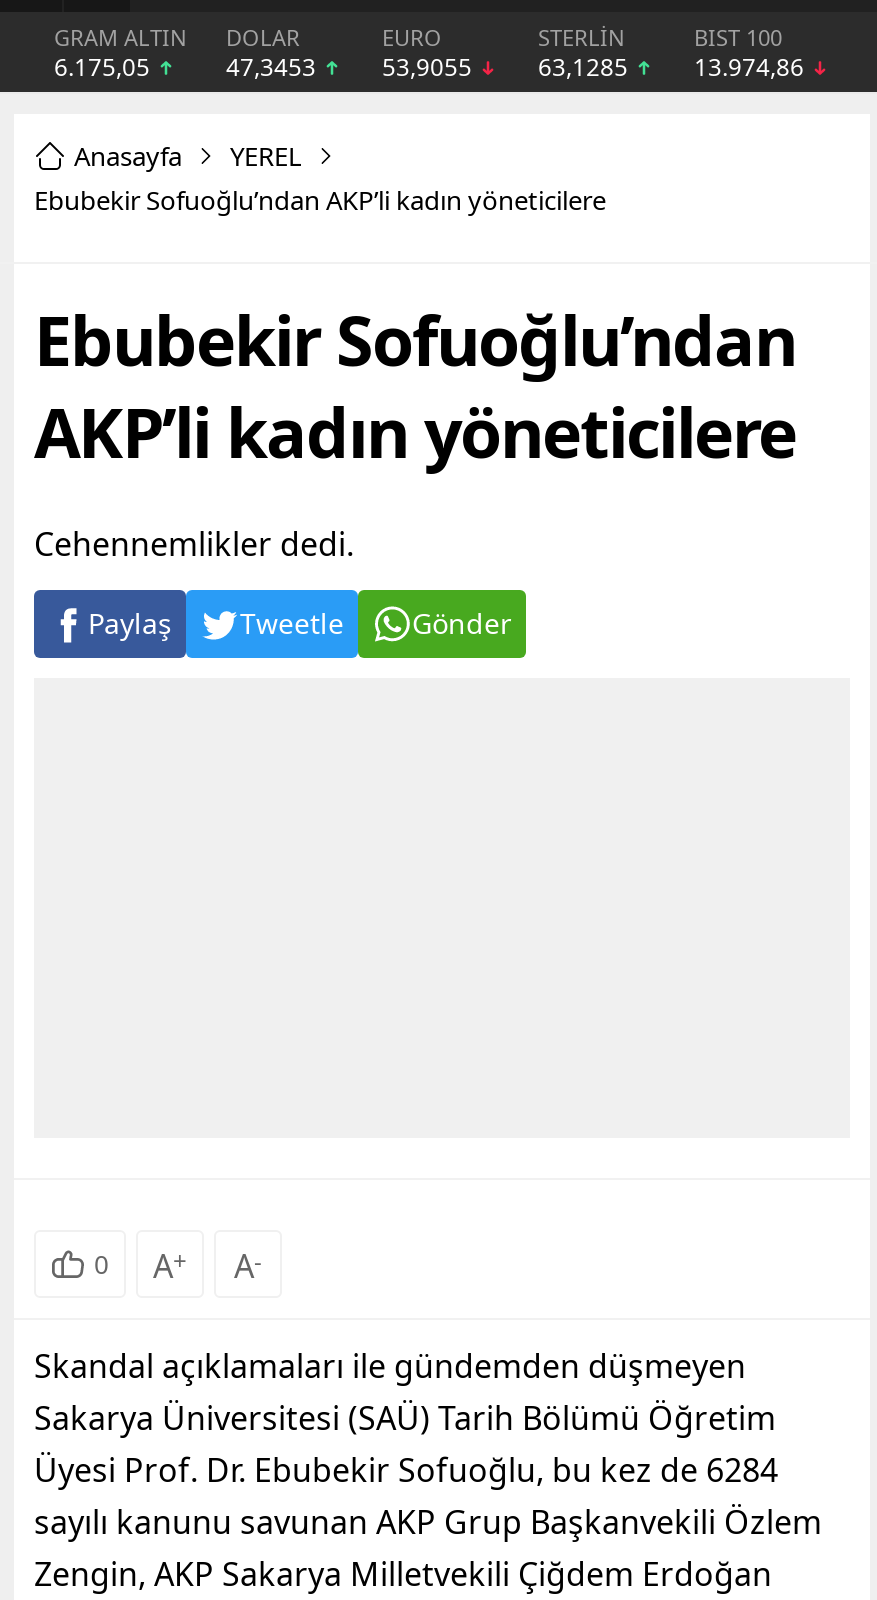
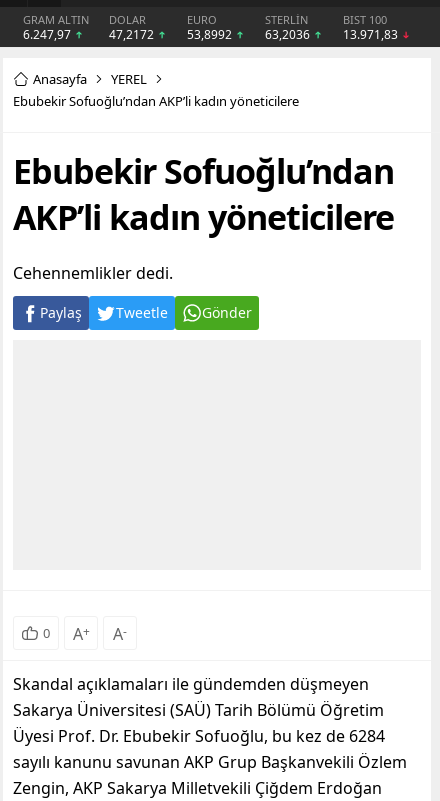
[54,50,156,84] 6.175,05 -> [23,26,74,43] 6.247,97
[226,50,322,84] 47,3453 -> [109,26,157,43] 47,2172
[382,50,478,84] 53,9055 -> [187,26,235,43] 53,8992
[538,50,634,84] 63,1285 -> [265,26,313,43] 63,2036
[694,50,810,84] 13.974,86 -> [343,26,401,43] 13.971,83

